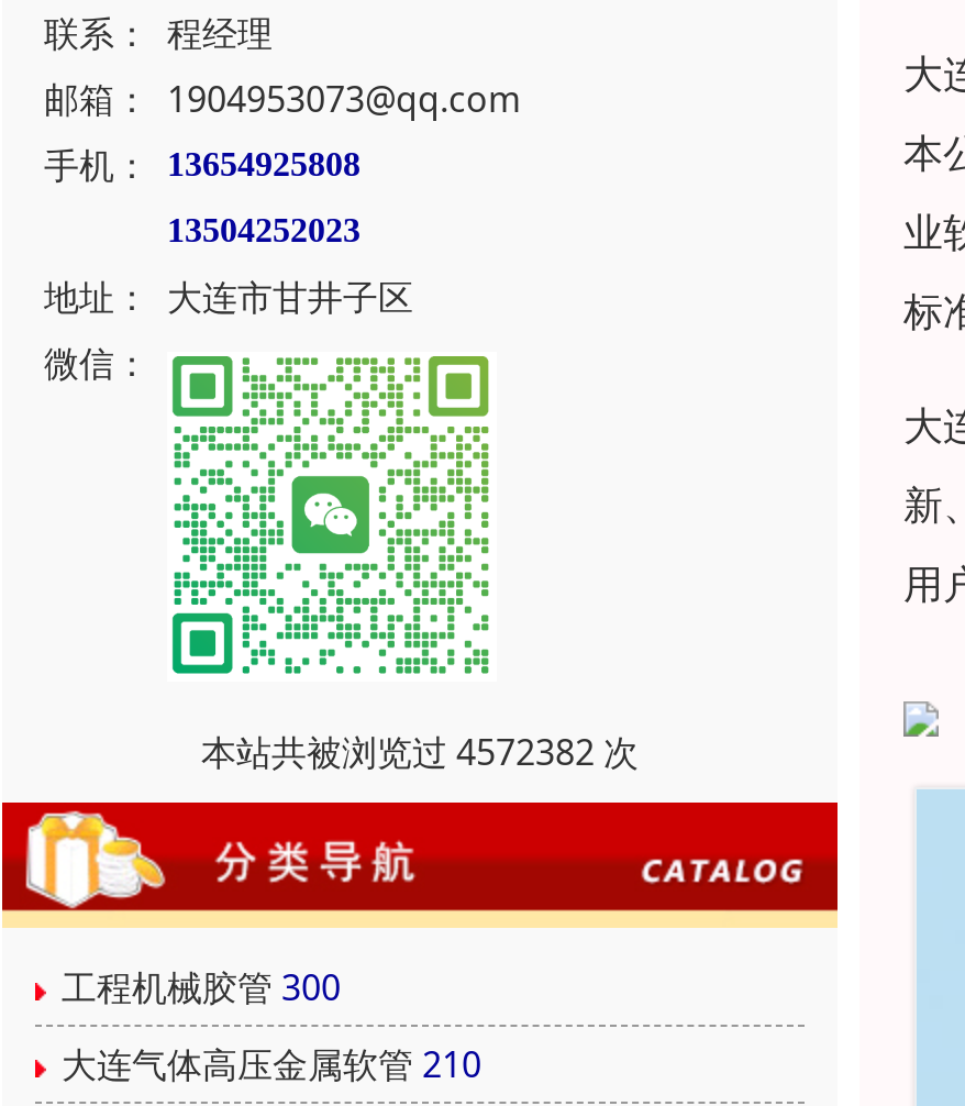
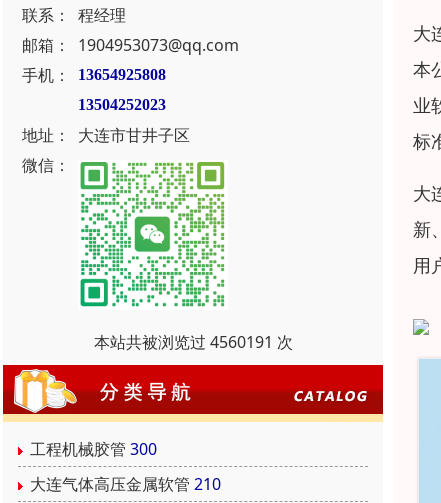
[201,727,639,775] 本站共被浏览过 4572382 次 -> [93,330,292,352] 本站共被浏览过 4560191 次

